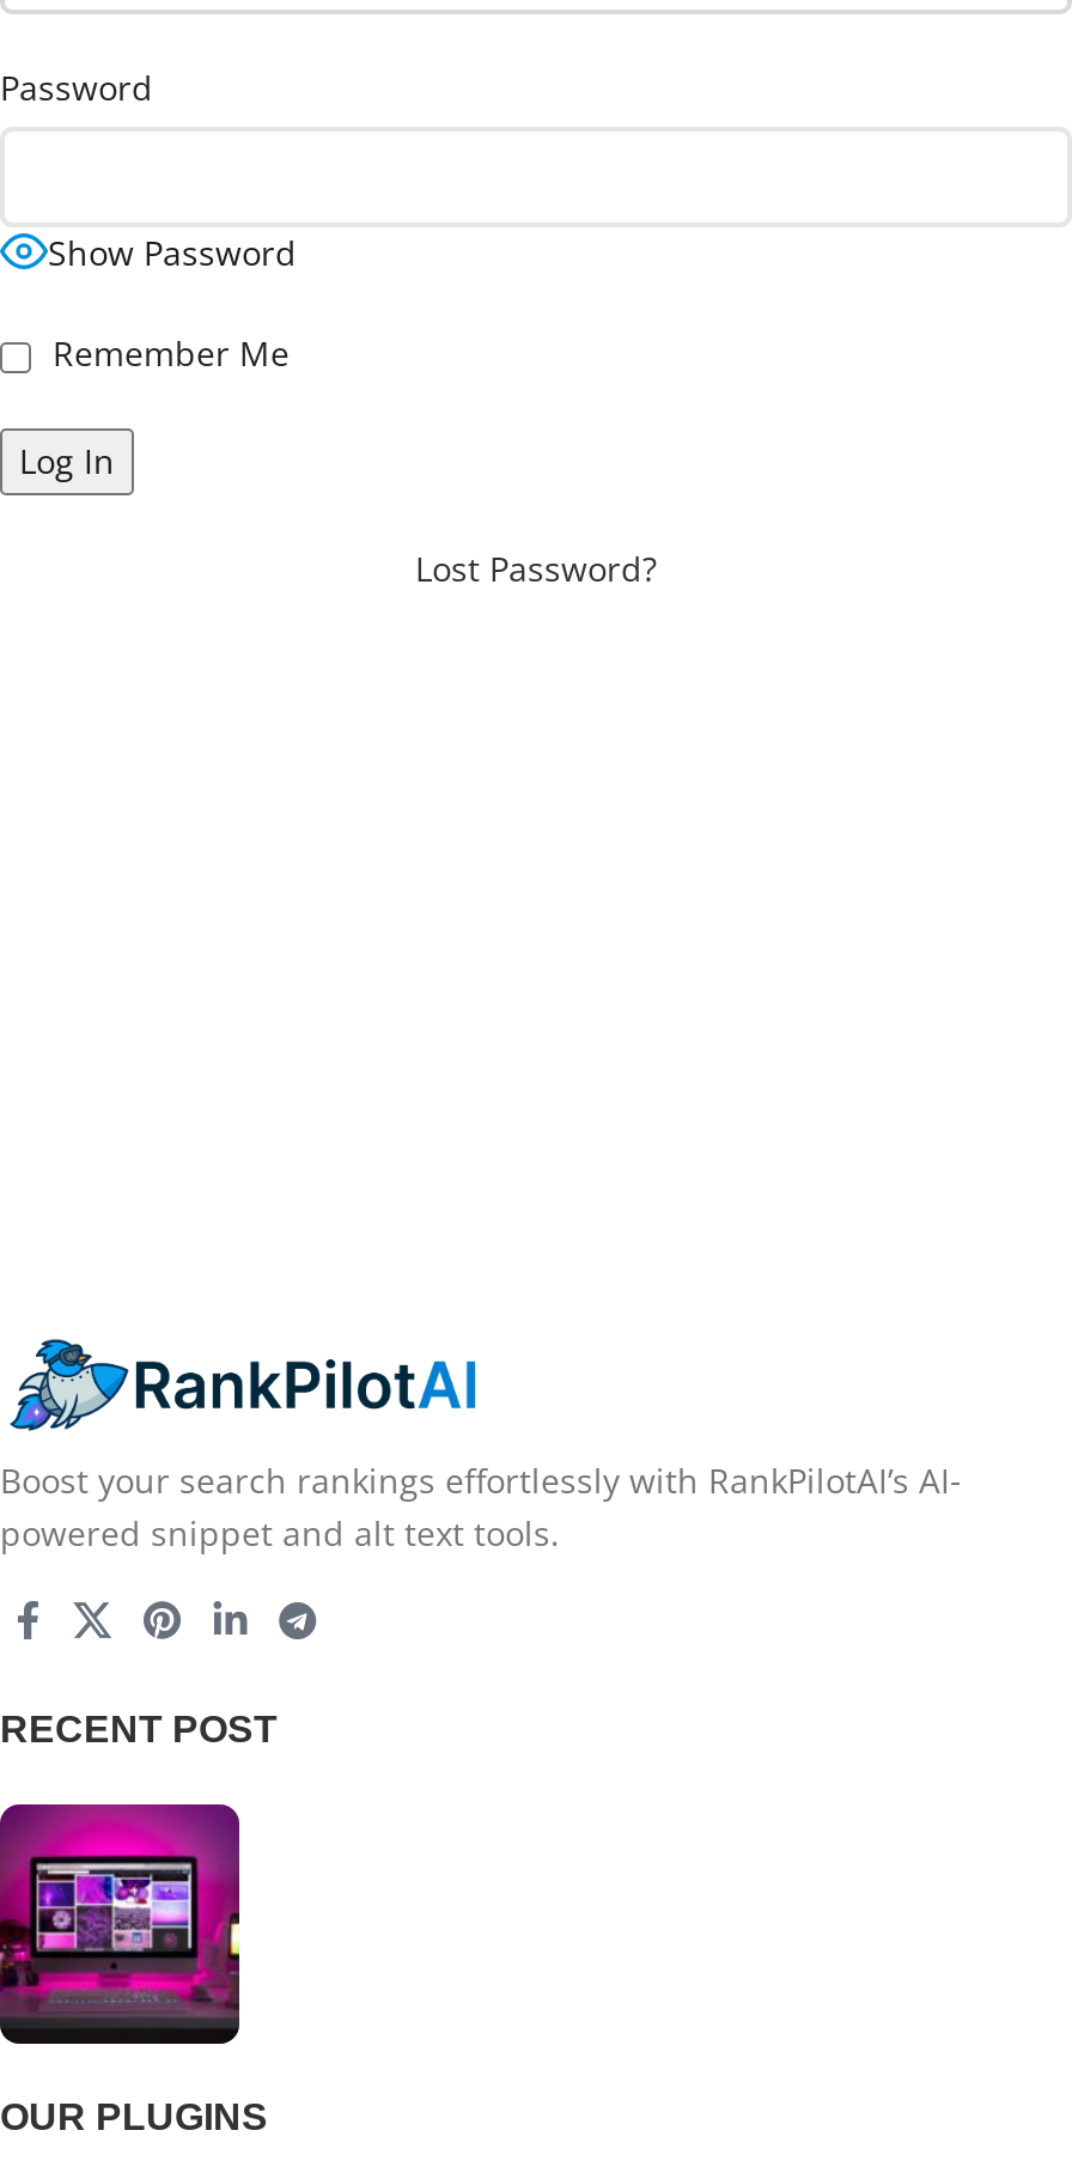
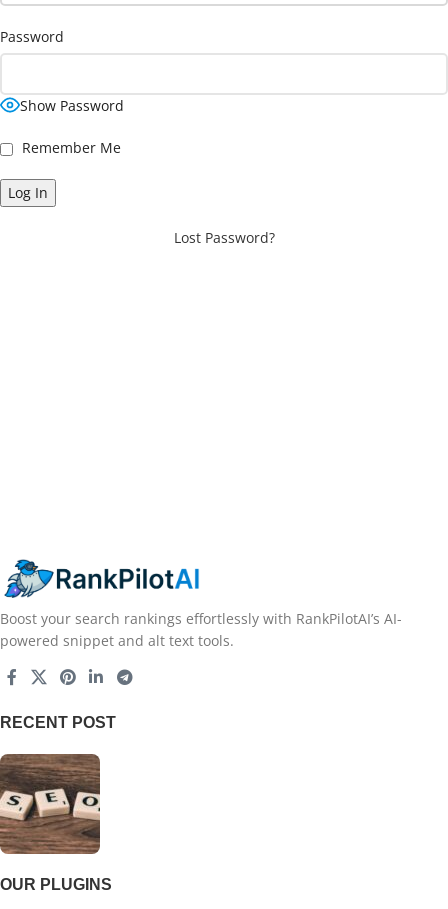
[7,1804,242,2046] [image] -> [3,753,101,855] [image]

